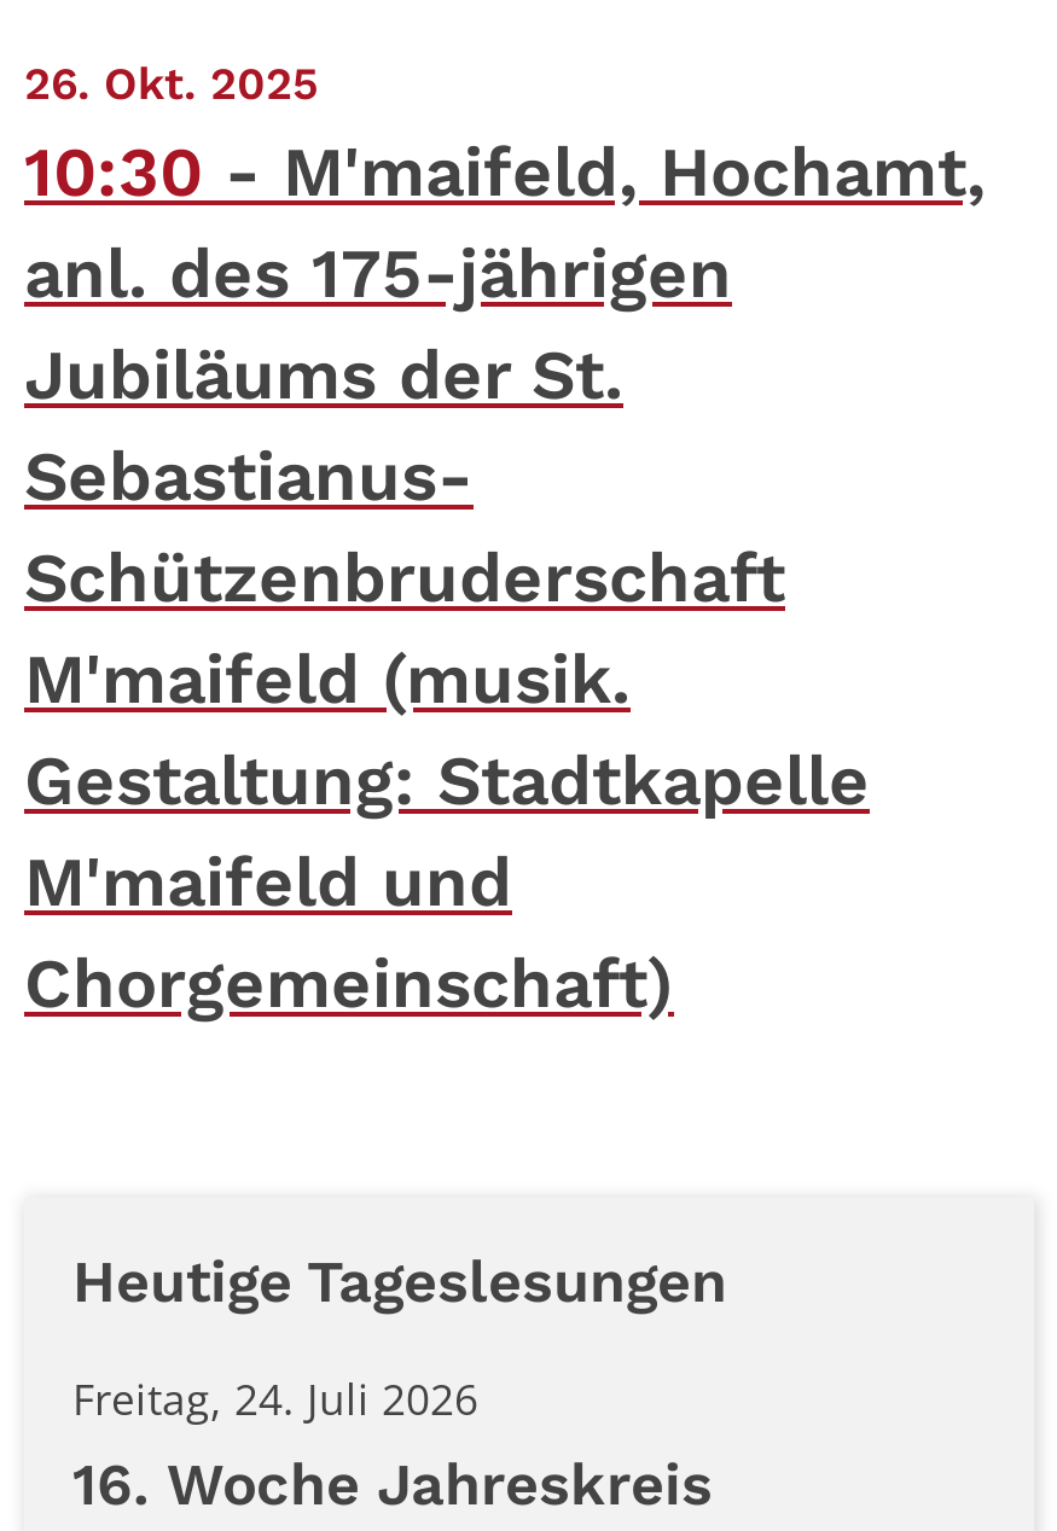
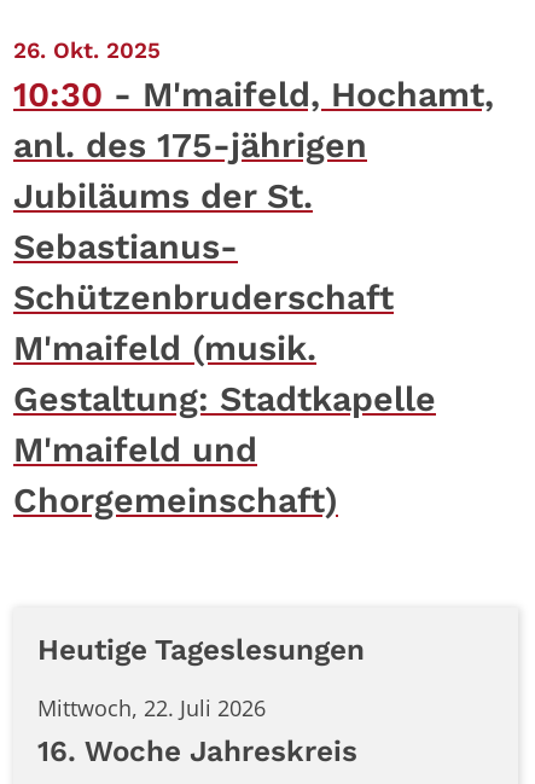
[72,1369,478,1427] Freitag, 24. Juli 2026 -> [37,693,266,722] Mittwoch, 22. Juli 2026

